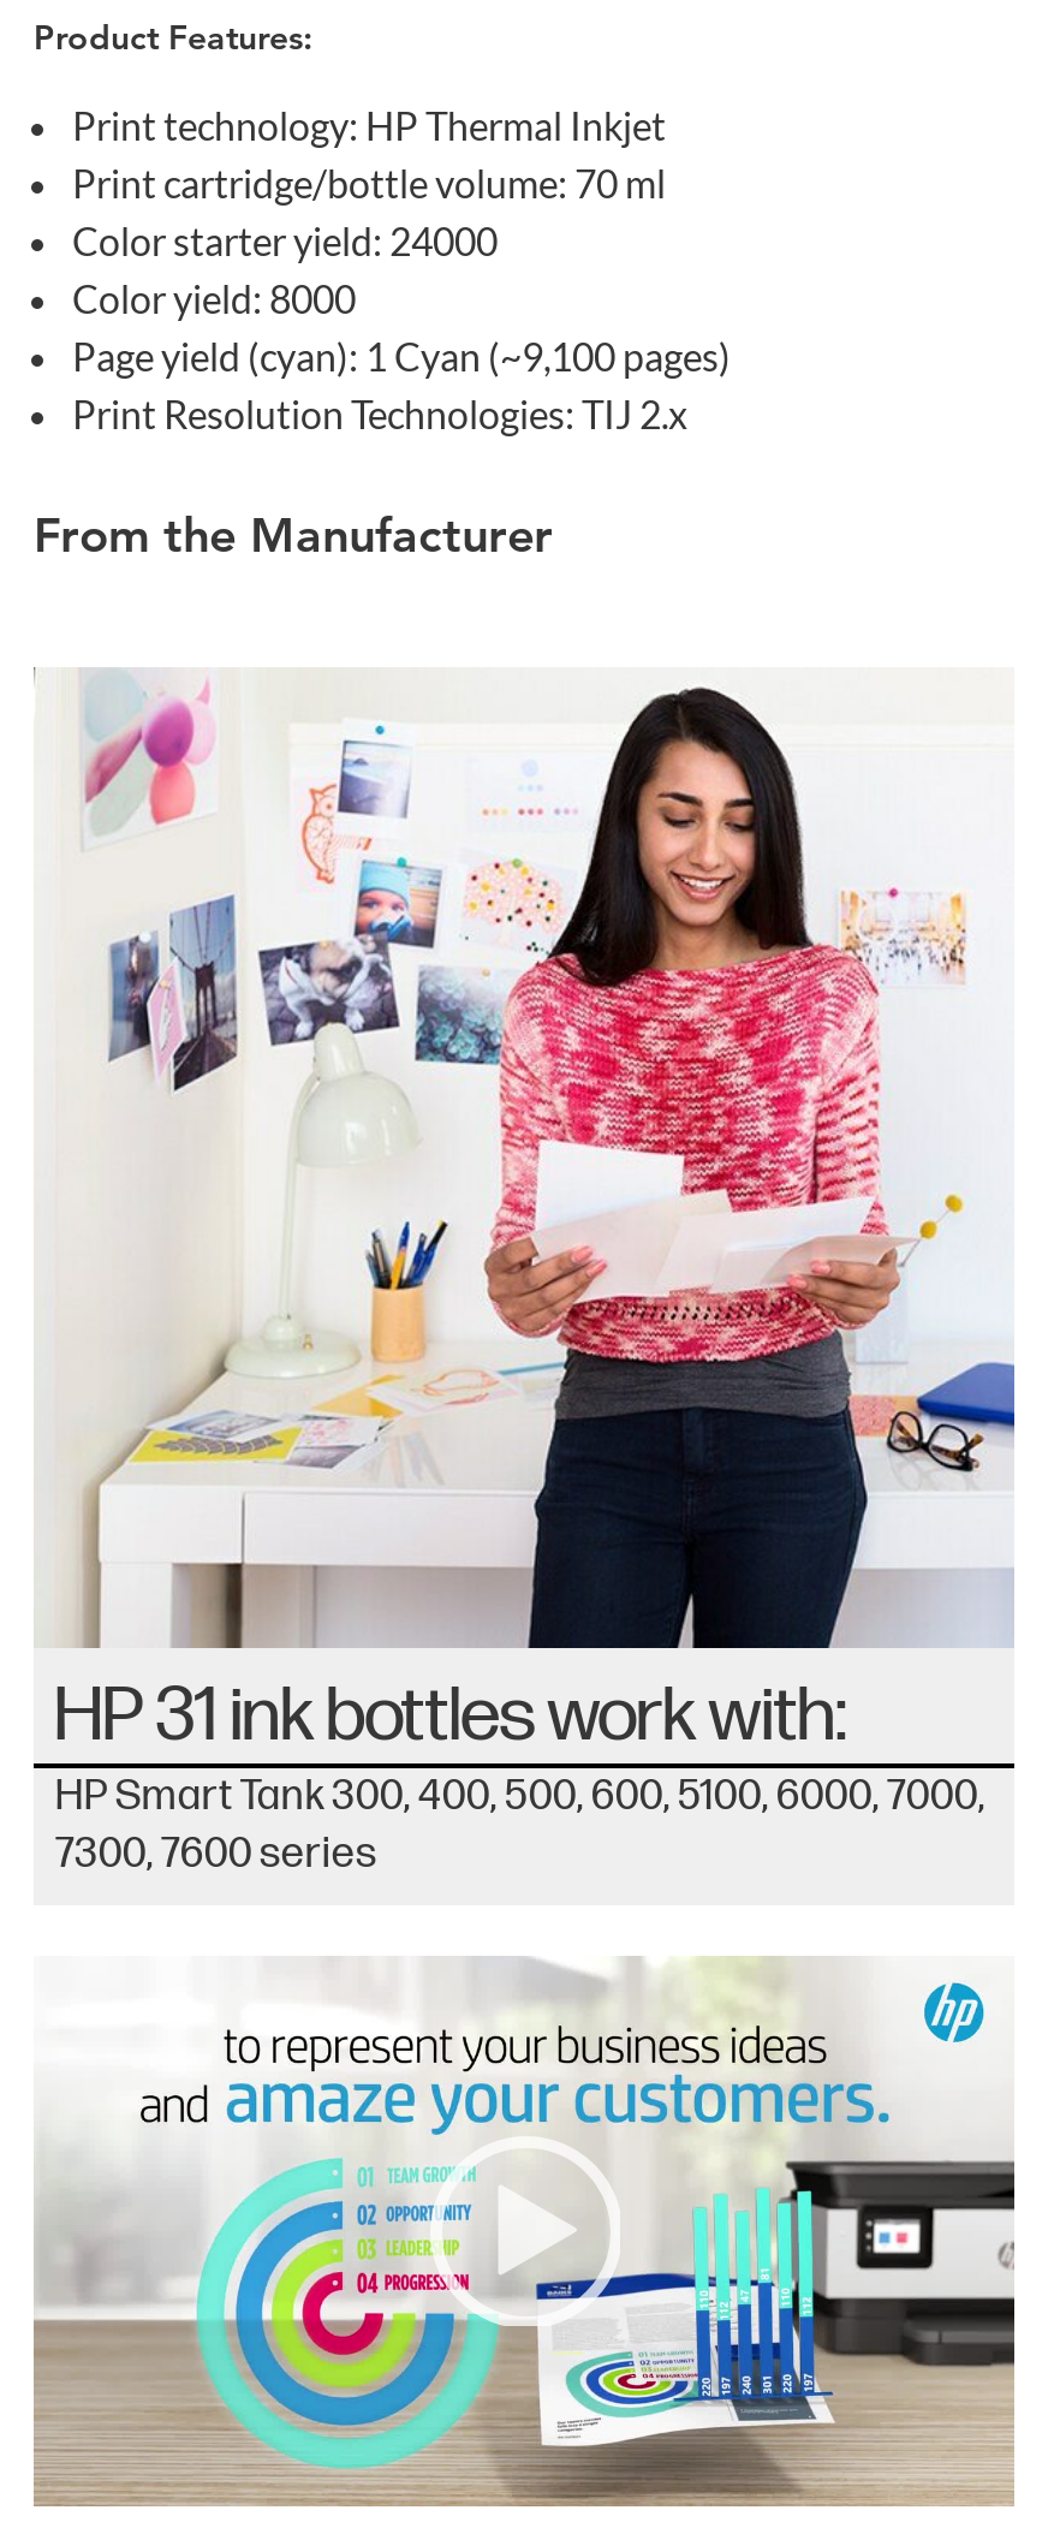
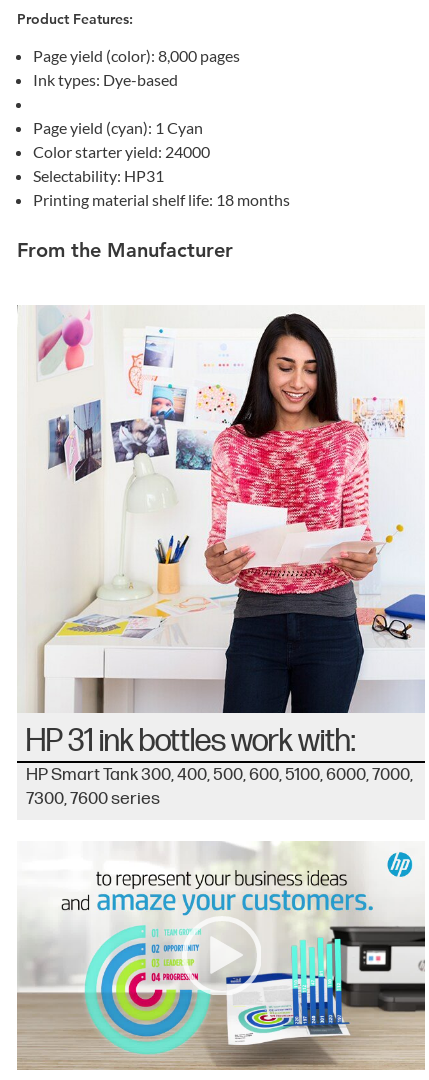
[72,101,666,205] Print technology: HP Thermal Inkjet | Print cartridge/bottle volume: 70 ml -> [33,46,240,137] Page yield (color): 8,000 pages | Ink types: Dye-based | Page yield (cyan): 1 Cyan
moved [72,217,498,263] -> [33,142,210,161]: Color starter yield: 24000
[72,275,731,436] Color yield: 8000 | Page yield (cyan): 1 Cyan (~9,100 pages) | Print Resolution Technologies: TIJ 2.x -> [33,166,290,209] Selectability: HP31 | Printing material shelf life: 18 months

